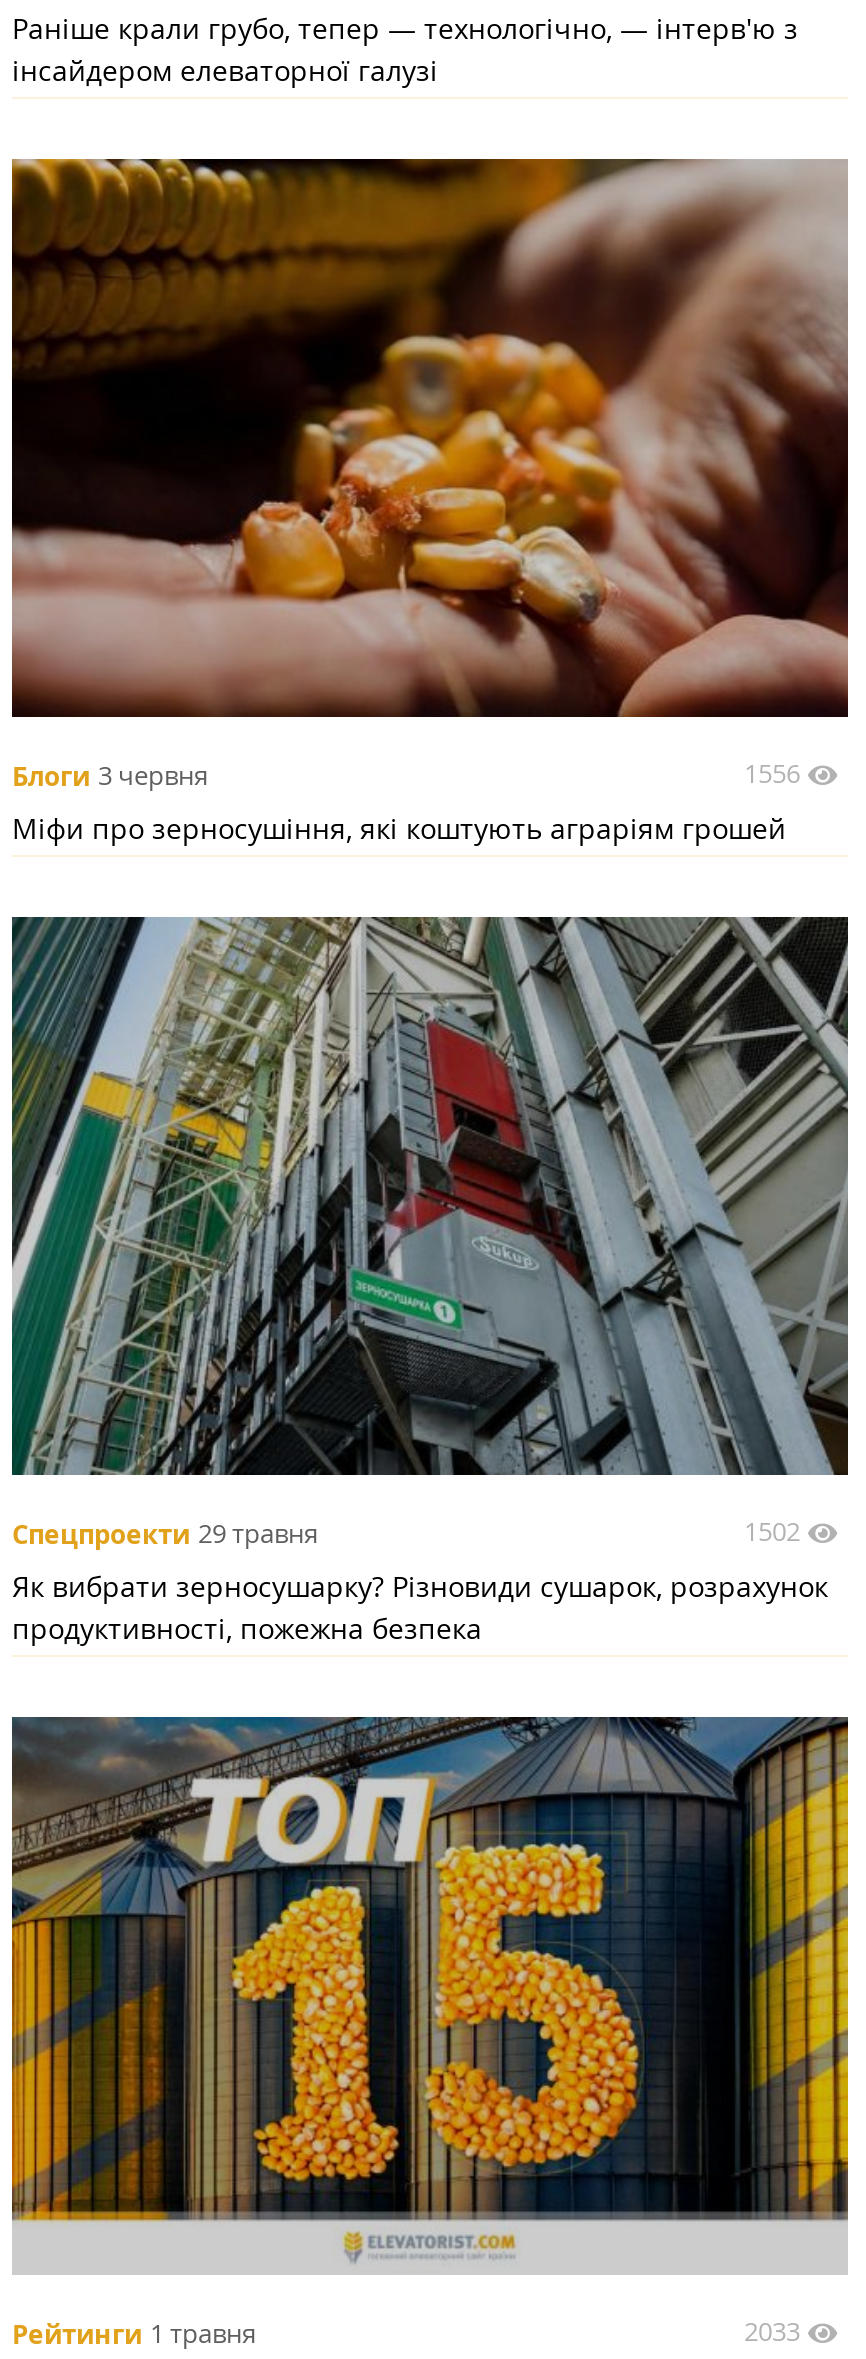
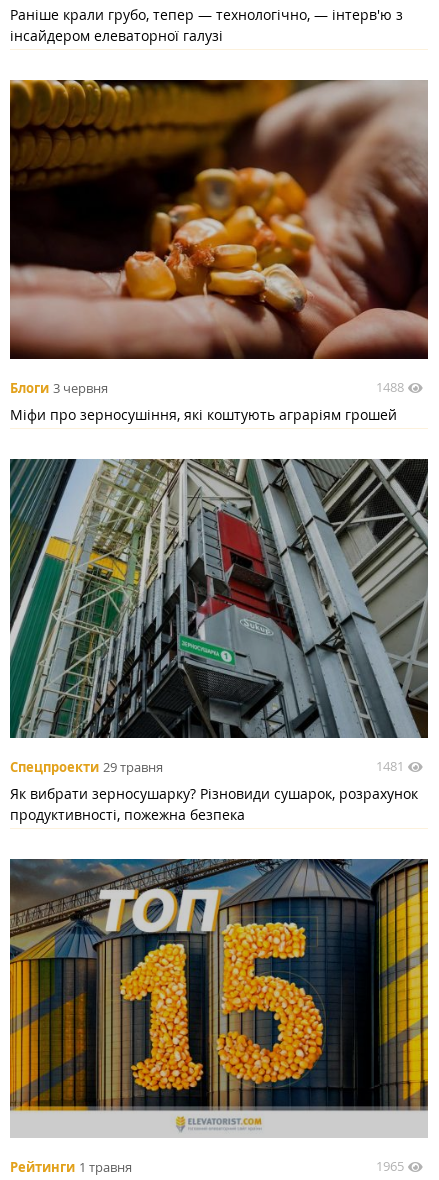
[744,756,800,792] 1556 -> [376,378,404,396] 1488
[744,1514,800,1550] 1502 -> [376,757,404,775] 1481
[744,2314,800,2350] 2033 -> [376,1157,404,1175] 1965

